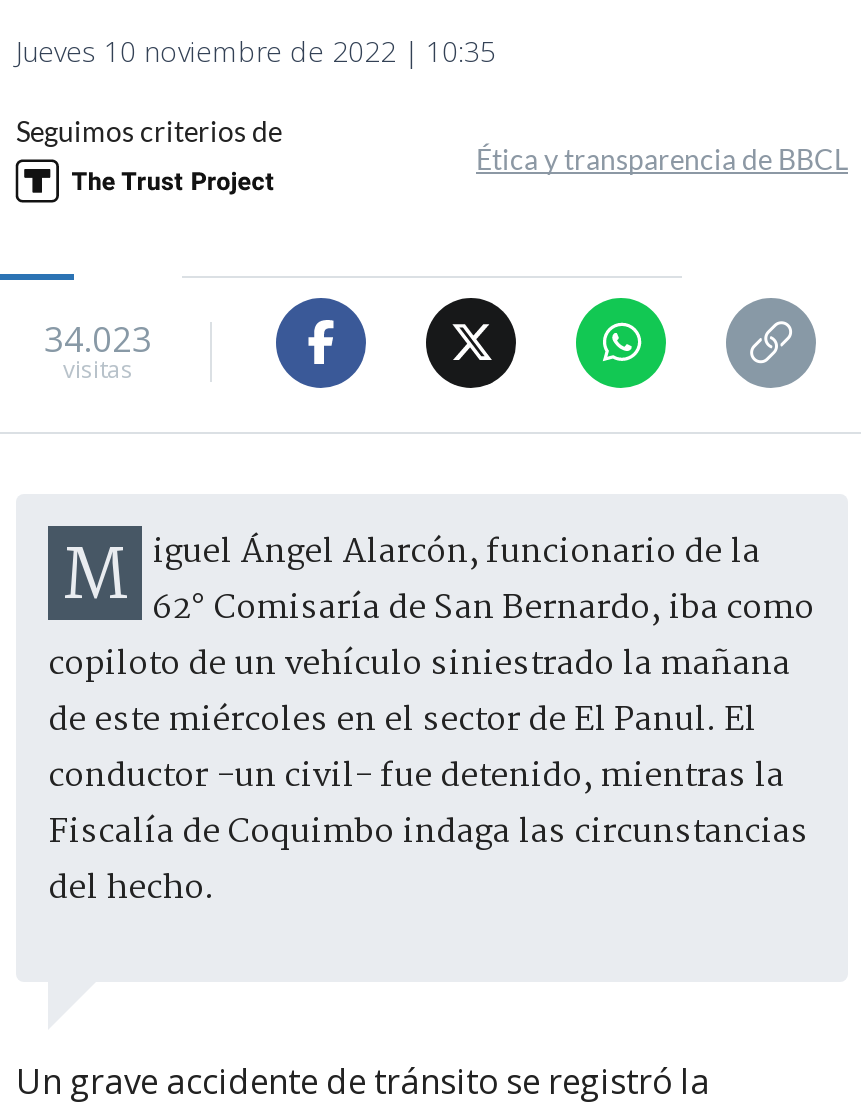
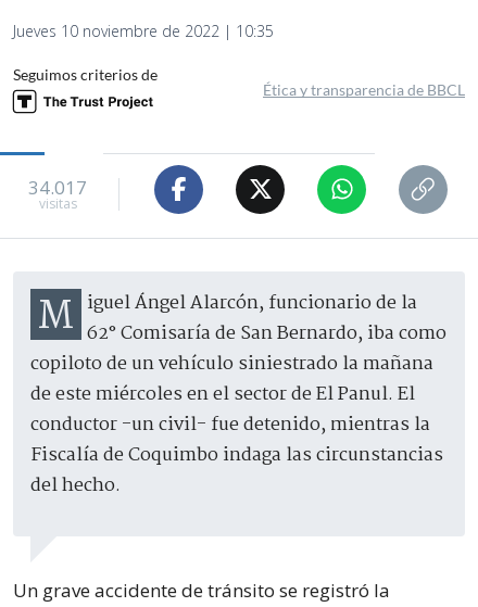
[44,317,152,363] 34.023 -> [28,175,87,200] 34.017

